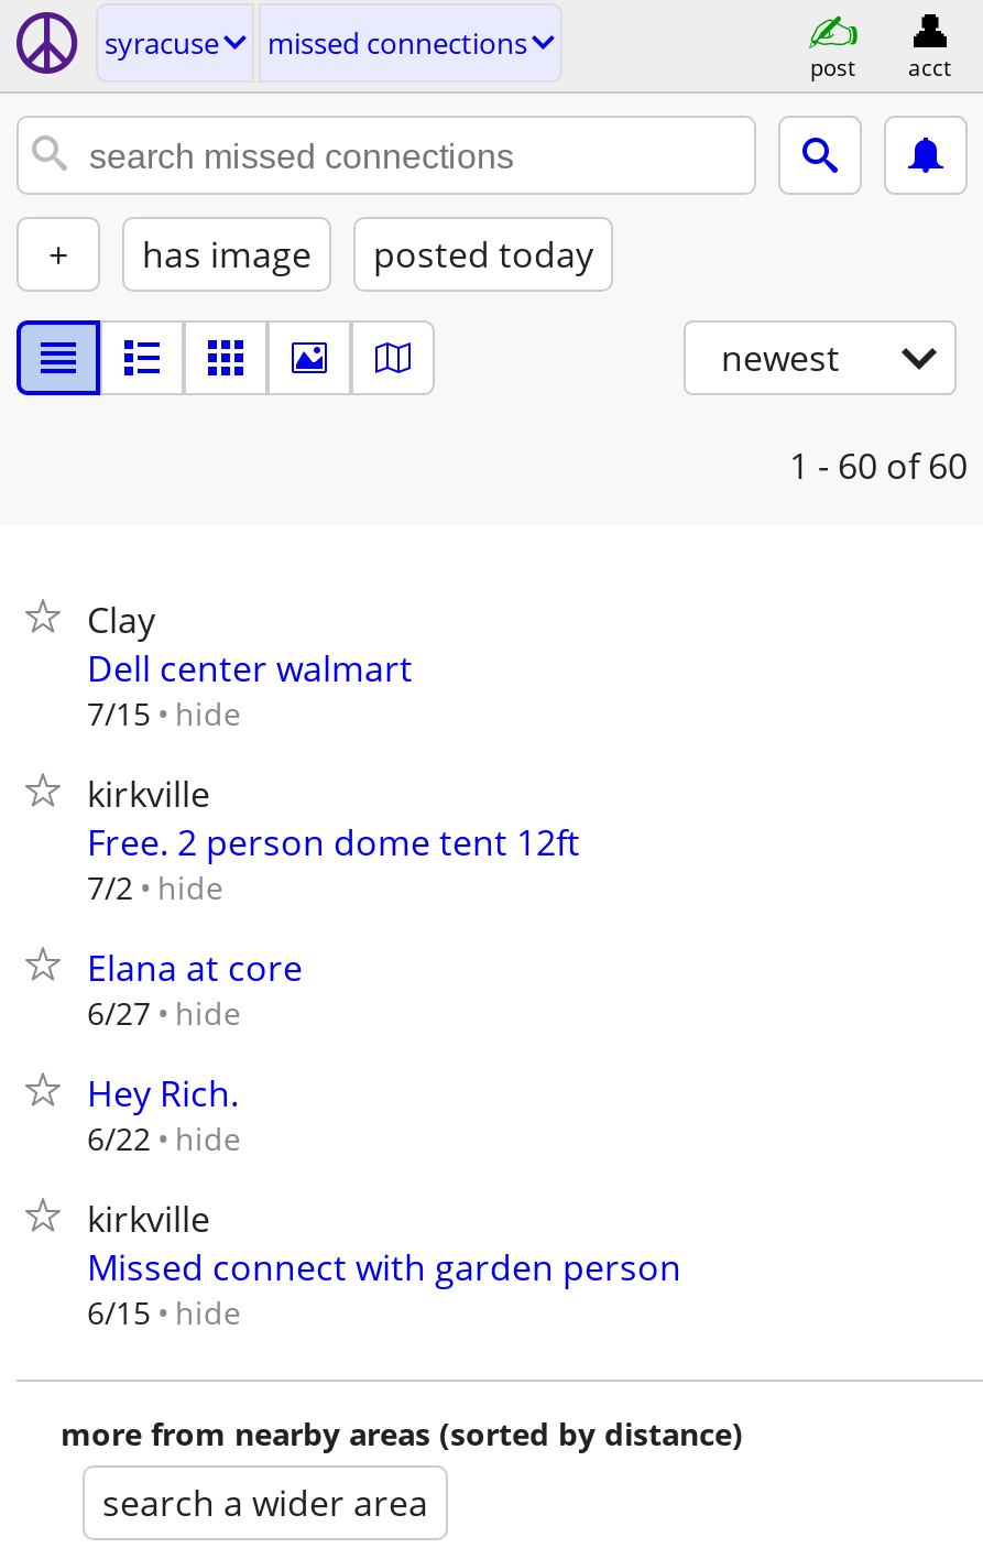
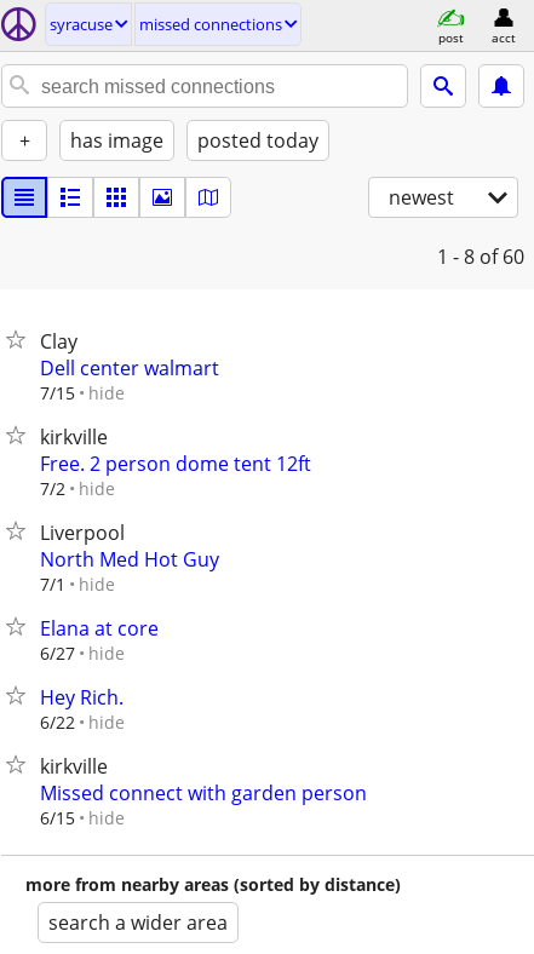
[789,441,968,490] 1 - 60 of 60 -> [437,243,524,270] 1 - 8 of 60
none -> [40,519,219,596] Liverpool | North Med Hot Guy | 7/1 hide

